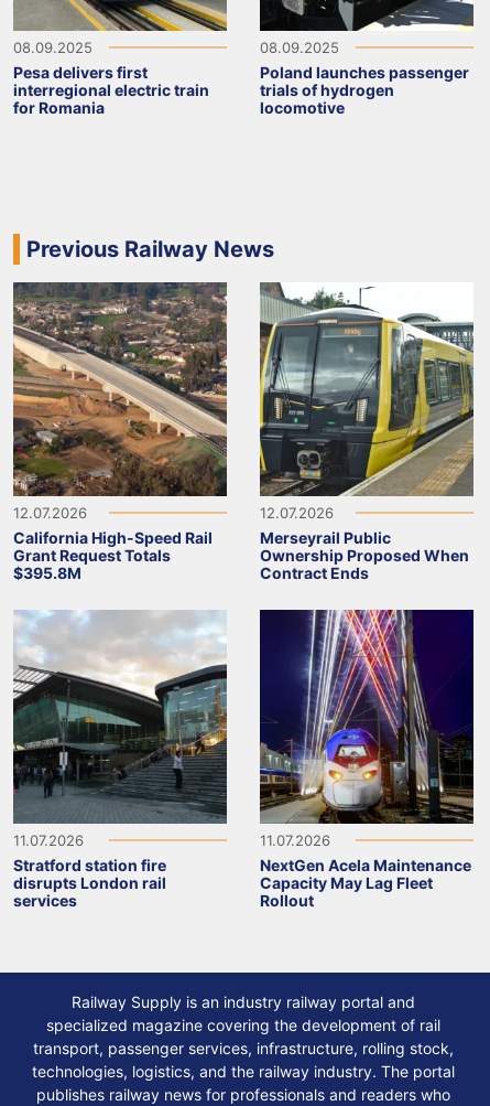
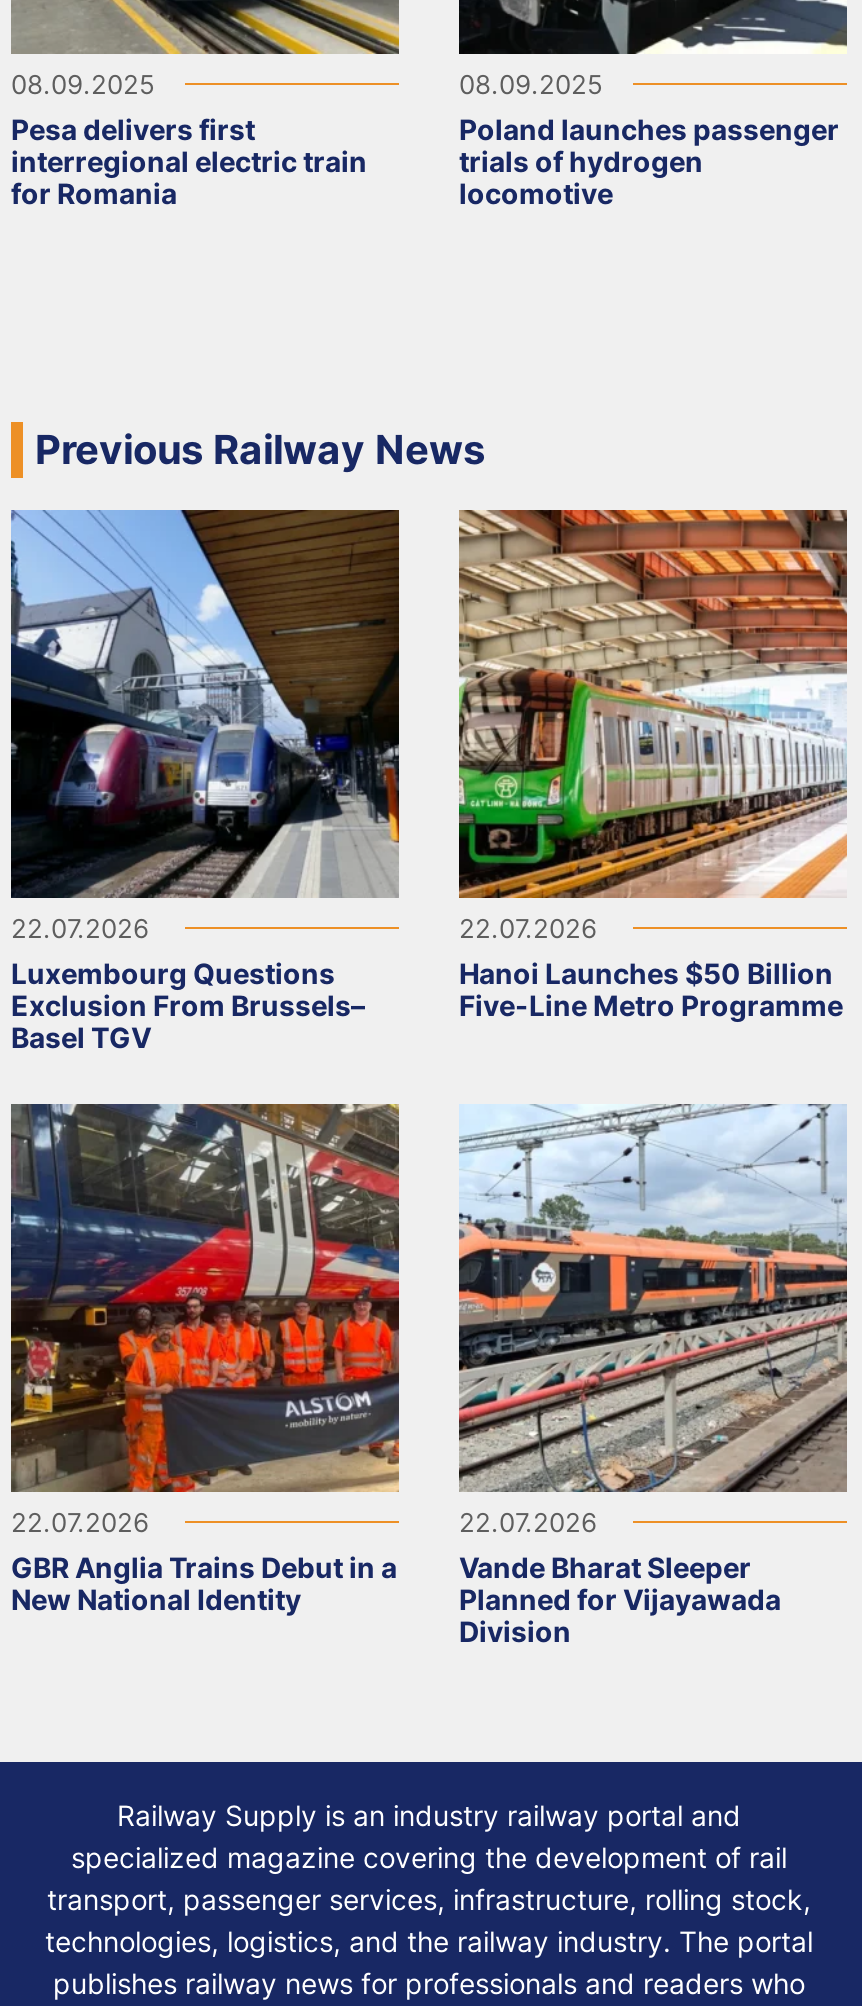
[12,281,228,582] [image] | 12.07.2026 | California High-Speed Rail | Grant Request Totals | $395.8M -> [9,508,401,1055] [image] | 22.07.2026 | Luxembourg Questions | Exclusion From Brussels– | Basel TGV
[259,281,475,582] [image] | 12.07.2026 | Merseyrail Public | Ownership Proposed When | Contract Ends -> [457,508,849,1023] [image] | 22.07.2026 | Hanoi Launches $50 Billion | Five-Line Metro Programme
[13,609,228,909] [image] | 11.07.2026 | Stratford station fire | disrupts London rail | services -> [9,1102,401,1617] [image] | 22.07.2026 | GBR Anglia Trains Debut in a | New National Identity
[259,609,475,909] [image] | 11.07.2026 | NextGen Acela Maintenance | Capacity May Lag Fleet | Rollout -> [457,1102,849,1649] [image] | 22.07.2026 | Vande Bharat Sleeper | Planned for Vijayawada | Division

